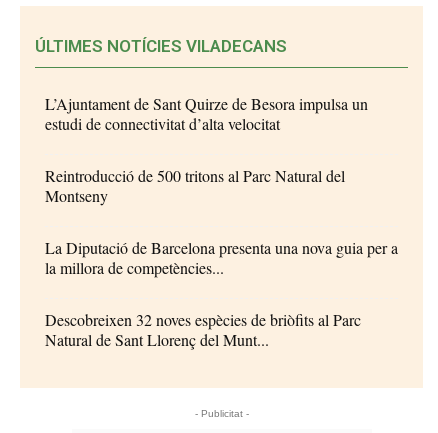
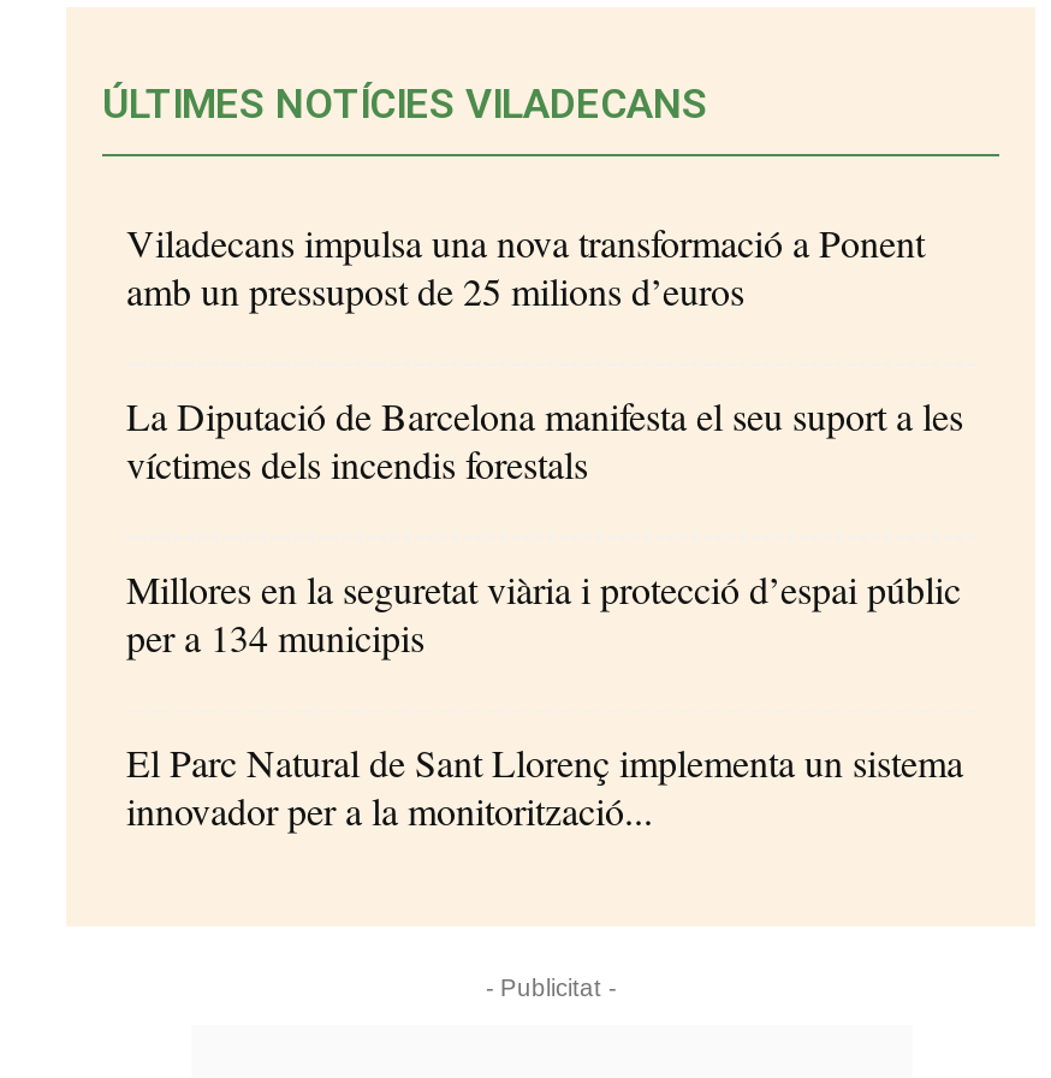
[45,93,368,134] L’Ajuntament de Sant Quirze de Besora impulsa un | estudi de connectivitat d’alta velocitat -> [126,216,925,314] Viladecans impulsa una nova transformació a Ponent | amb un pressupost de 25 milions d’euros
[45,165,345,206] Reintroducció de 500 tritons al Parc Natural del | Montseny -> [126,389,963,488] La Diputació de Barcelona manifesta el seu suport a les | víctimes dels incendis forestals
[45,237,398,278] La Diputació de Barcelona presenta una nova guia per a | la millora de competències... -> [126,562,961,661] Millores en la seguretat viària i protecció d’espai públic | per a 134 municipis
[45,309,361,350] Descobreixen 32 noves espècies de briòfits al Parc | Natural de Sant Llorenç del Munt... -> [126,735,963,834] El Parc Natural de Sant Llorenç implementa un sistema | innovador per a la monitorització...

